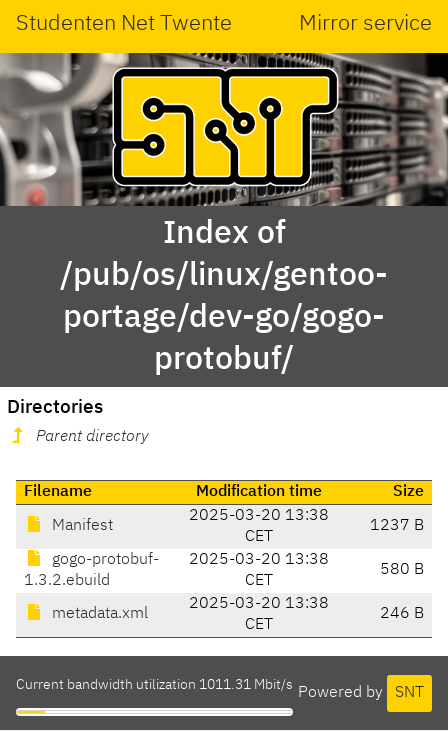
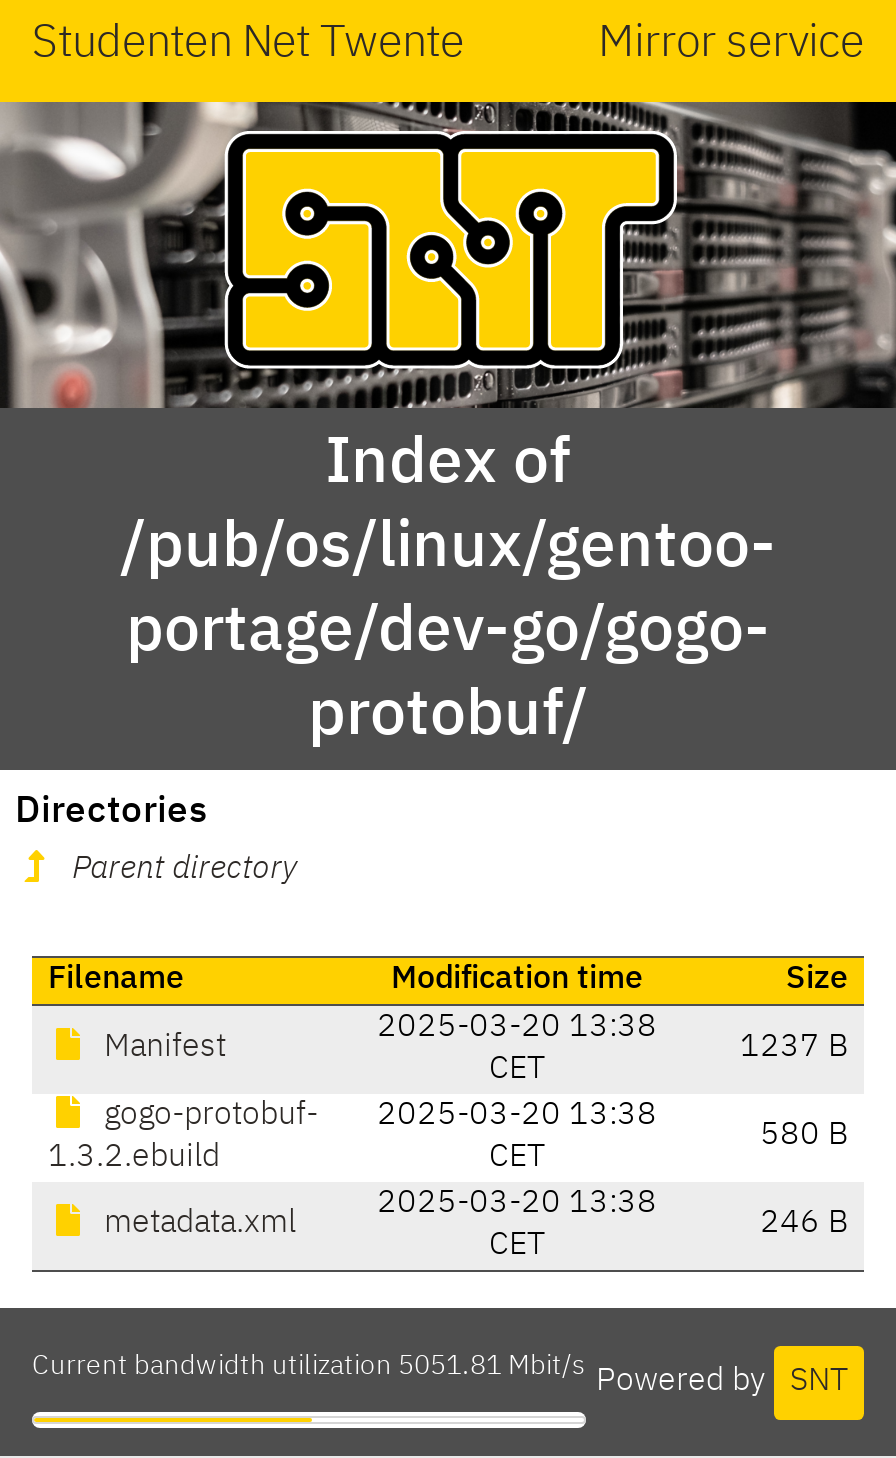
[16,678,293,692] Current bandwidth utilization 1011.31 Mbit/s -> [32,1352,586,1380] Current bandwidth utilization 5051.81 Mbit/s

